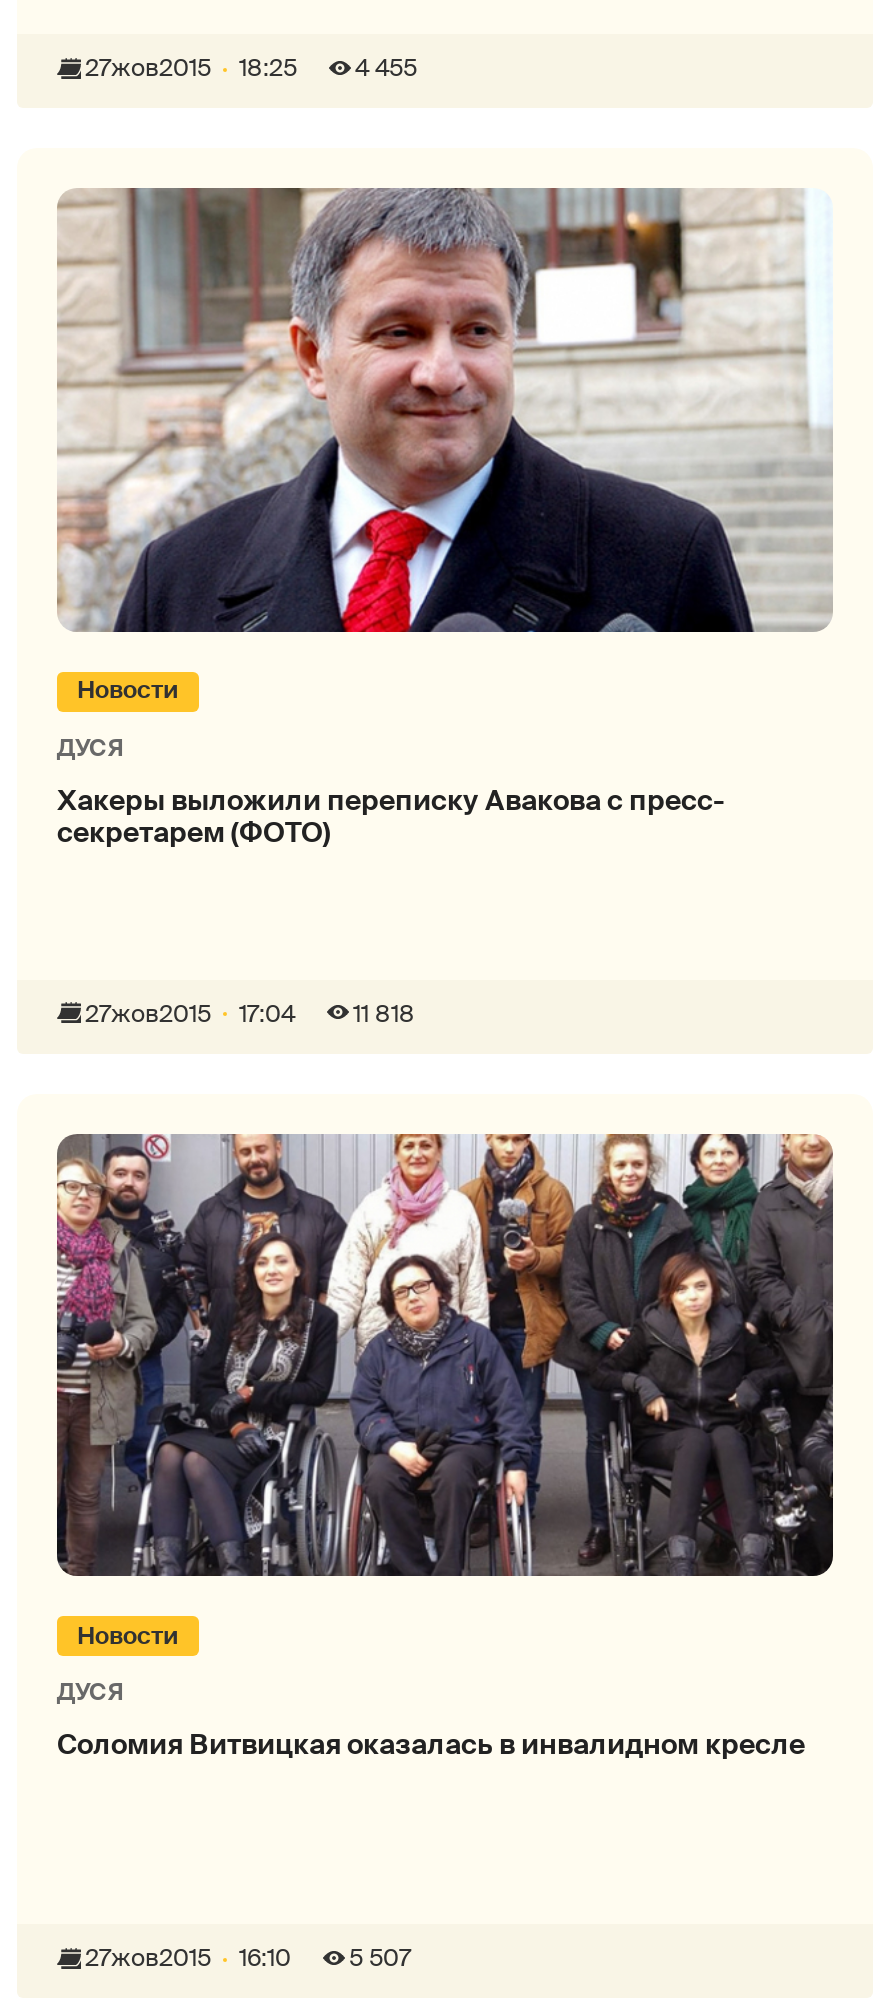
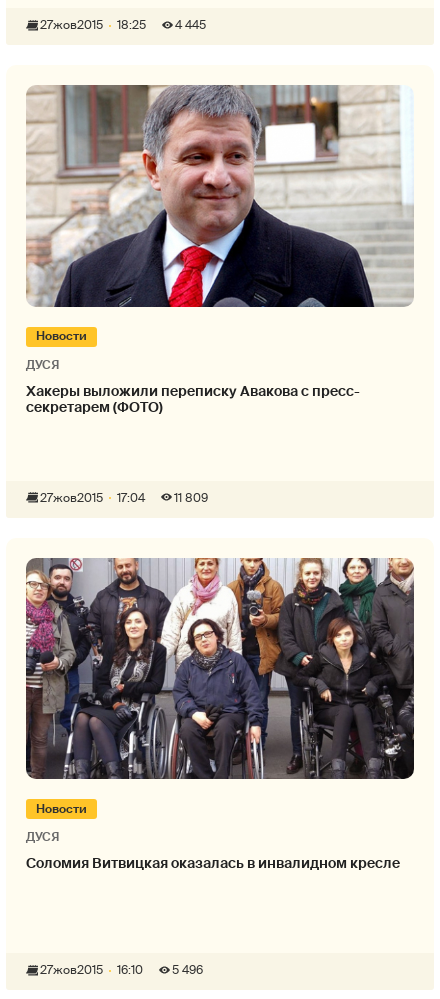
[85,52,417,84] 27жов2015 18:25 4 455 -> [40,17,206,33] 27жов2015 18:25 4 445
[353,997,415,1029] 11 818 -> [174,490,208,506] 11 809
[85,1942,411,1974] 27жов2015 16:10 5 507 -> [40,962,203,978] 27жов2015 16:10 5 496

